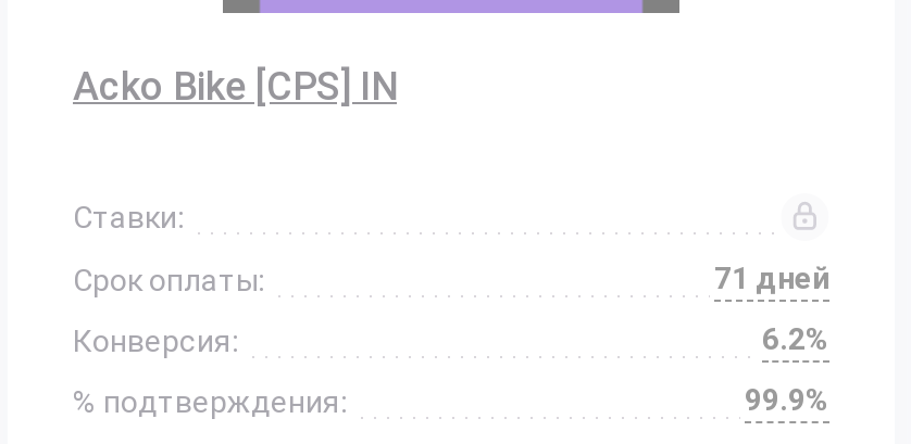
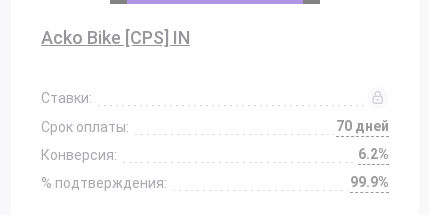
[714,261,829,295] 71 дней -> [336,118,389,134] 70 дней

